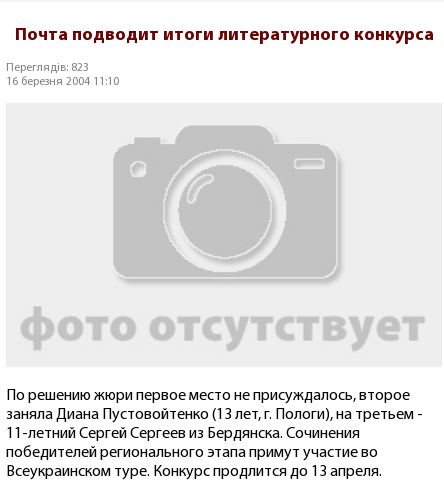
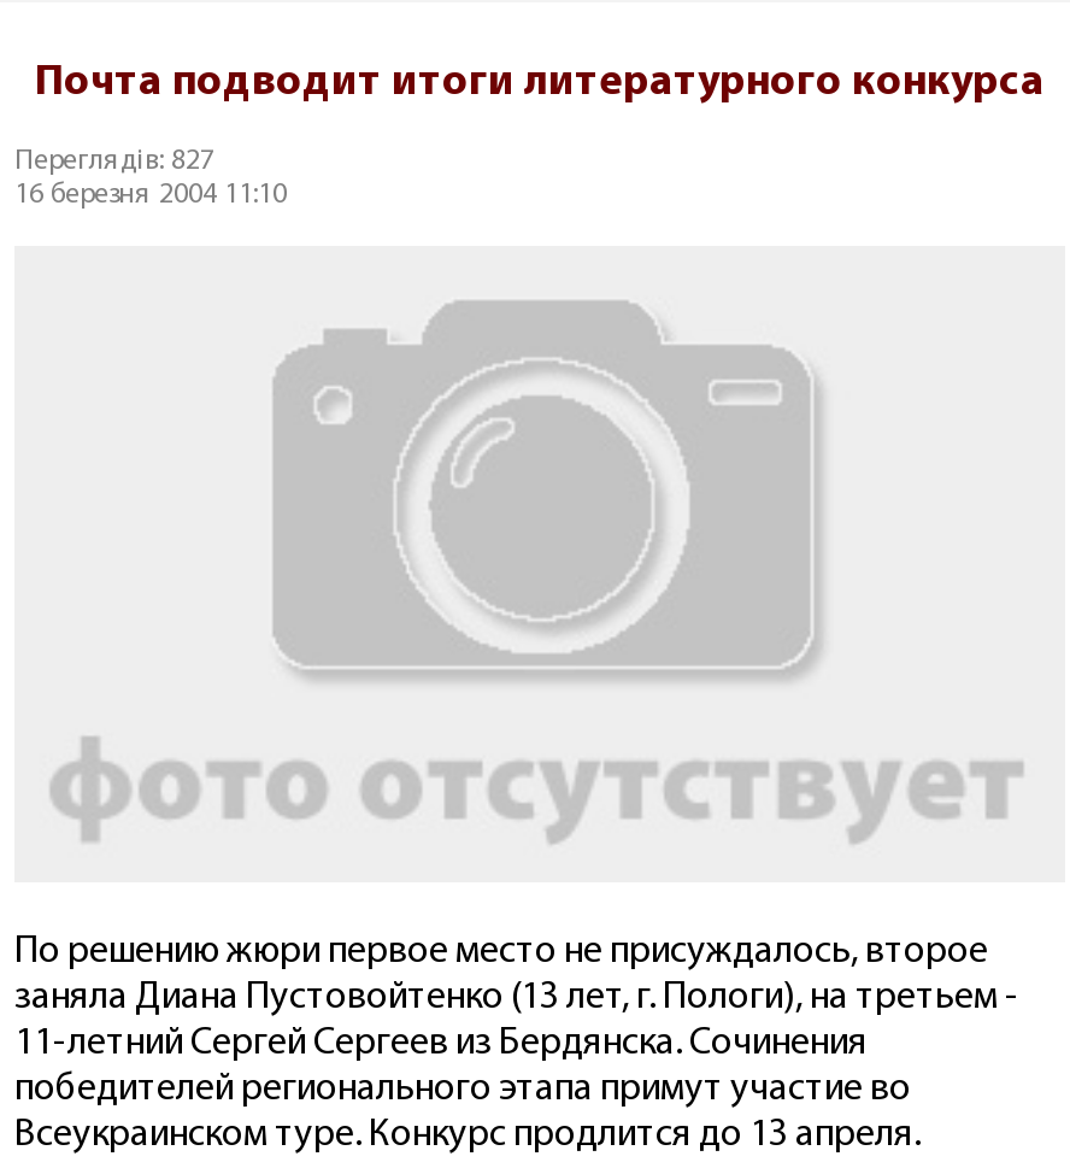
[6,62,89,74] Переглядів: 823 -> [14,147,214,176] Переглядів: 827

